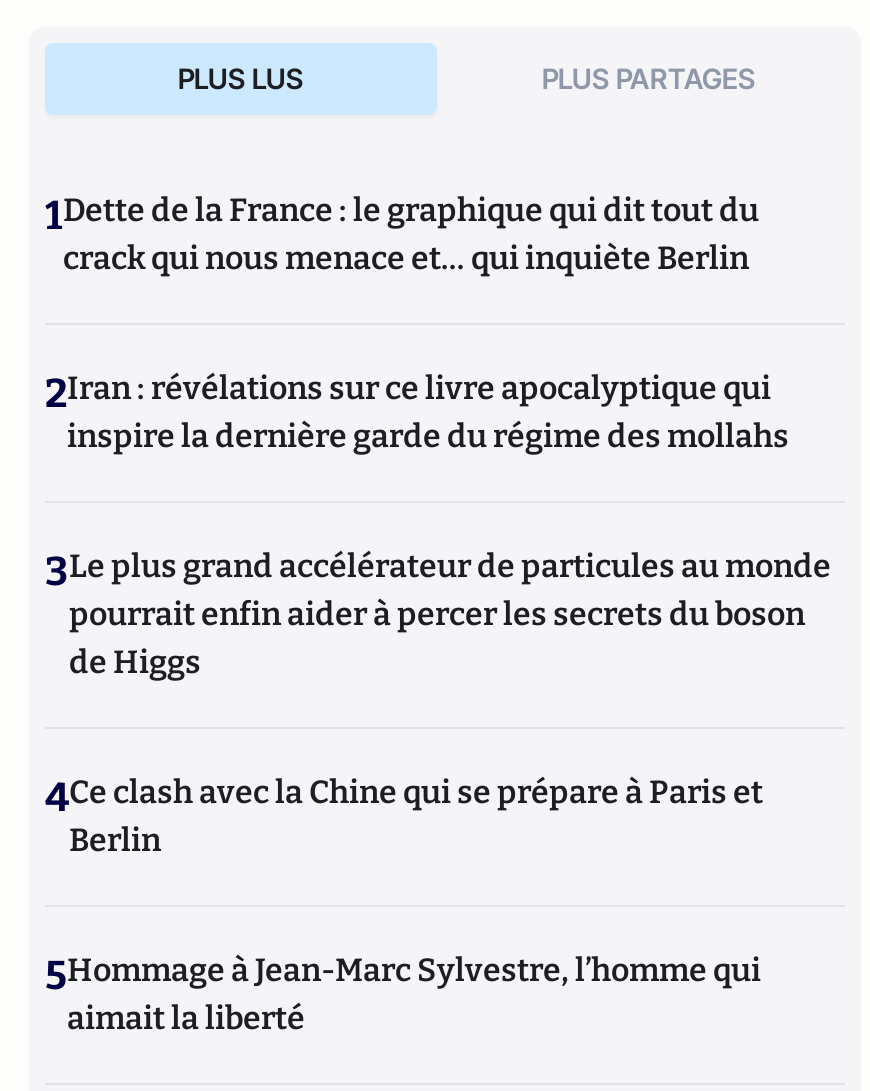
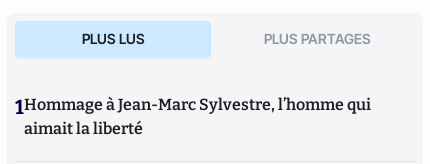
[45,191,831,999] 1Dette de la France : le graphique qui dit tout du | crack qui nous menace et… qui inquiète Berlin | 2Iran : révélations sur ce livre apocalyptique qui | inspire la dernière garde du régime des mollahs | 3Le plus grand accélérateur de particules au monde | pourrait enfin aider à percer les secrets du boson | de Higgs | 4Ce clash avec la Chine qui se prépare à Paris et | Berlin | 5Hommage à Jean-Marc Sylvestre, l’homme qui -> [15,95,371,119] 1Hommage à Jean-Marc Sylvestre, l’homme qui

